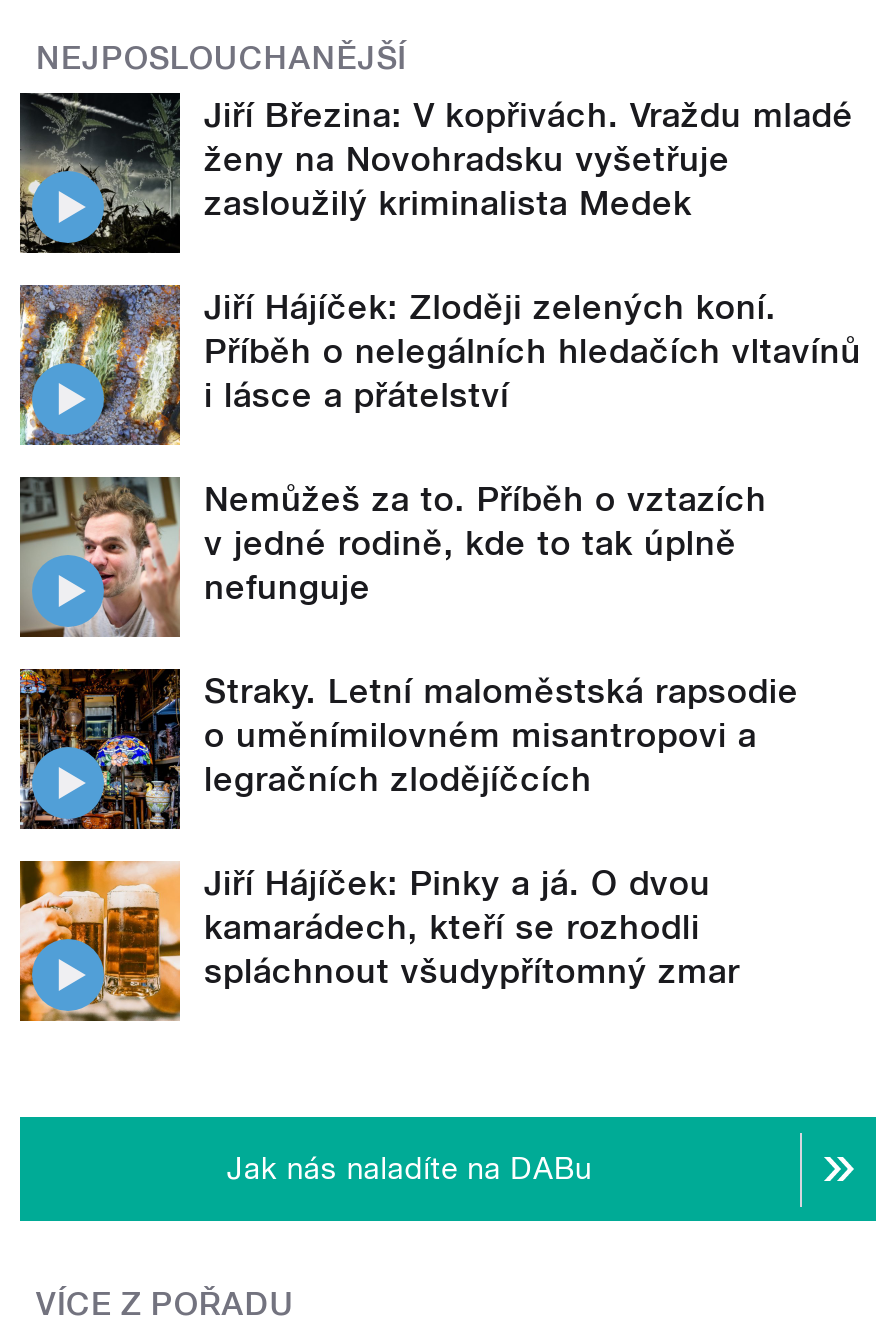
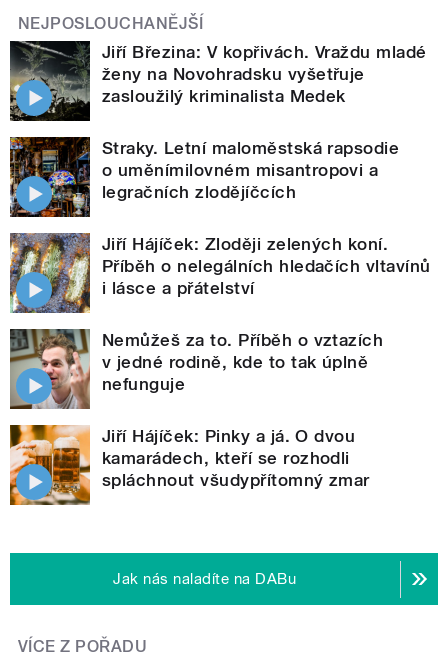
moved [16,281,861,608] -> [8,231,431,394]: [image] | Jiří Hájíček: Zloději zelených koní. | Příběh o nelegálních hledačích vltavínů | i lásce a přátelství | Nemůžeš za to. Příběh o vztazích | v jedné rodině, kde to tak úplně | nefunguje
moved [20,667,799,829] -> [10,136,399,218]: [image] | Straky. Letní maloměstská rapsodie | o uměnímilovném misantropovi a | legračních zlodějíčcích

